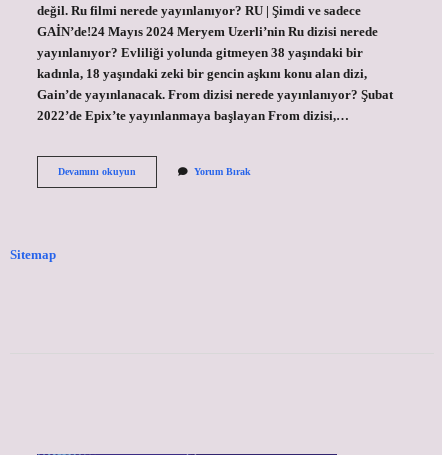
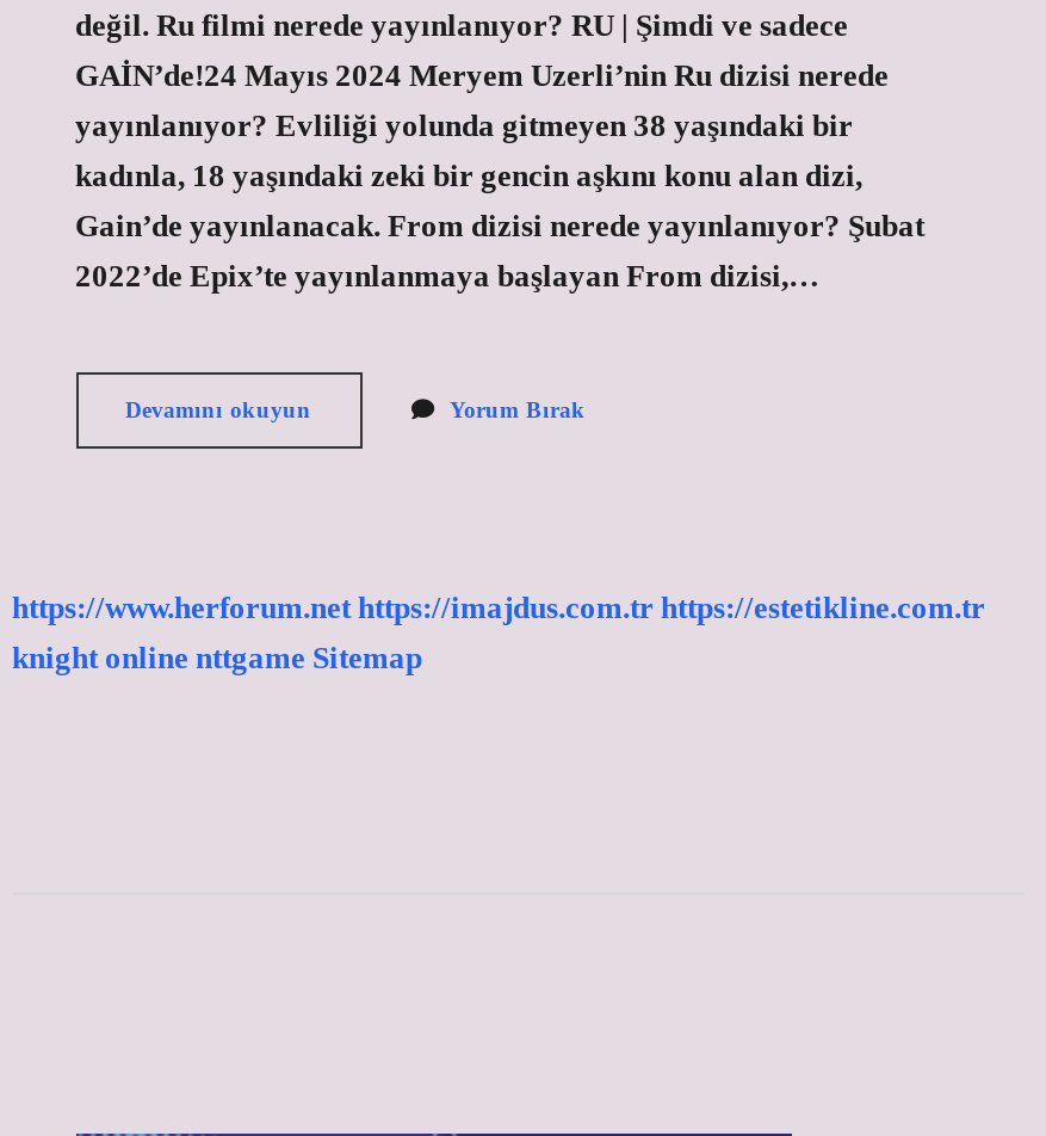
[10,248,56,262] Sitemap -> [12,593,985,676] https://www.herforum.net https://imajdus.com.tr https://estetikline.com.tr | knight online nttgame Sitemap

